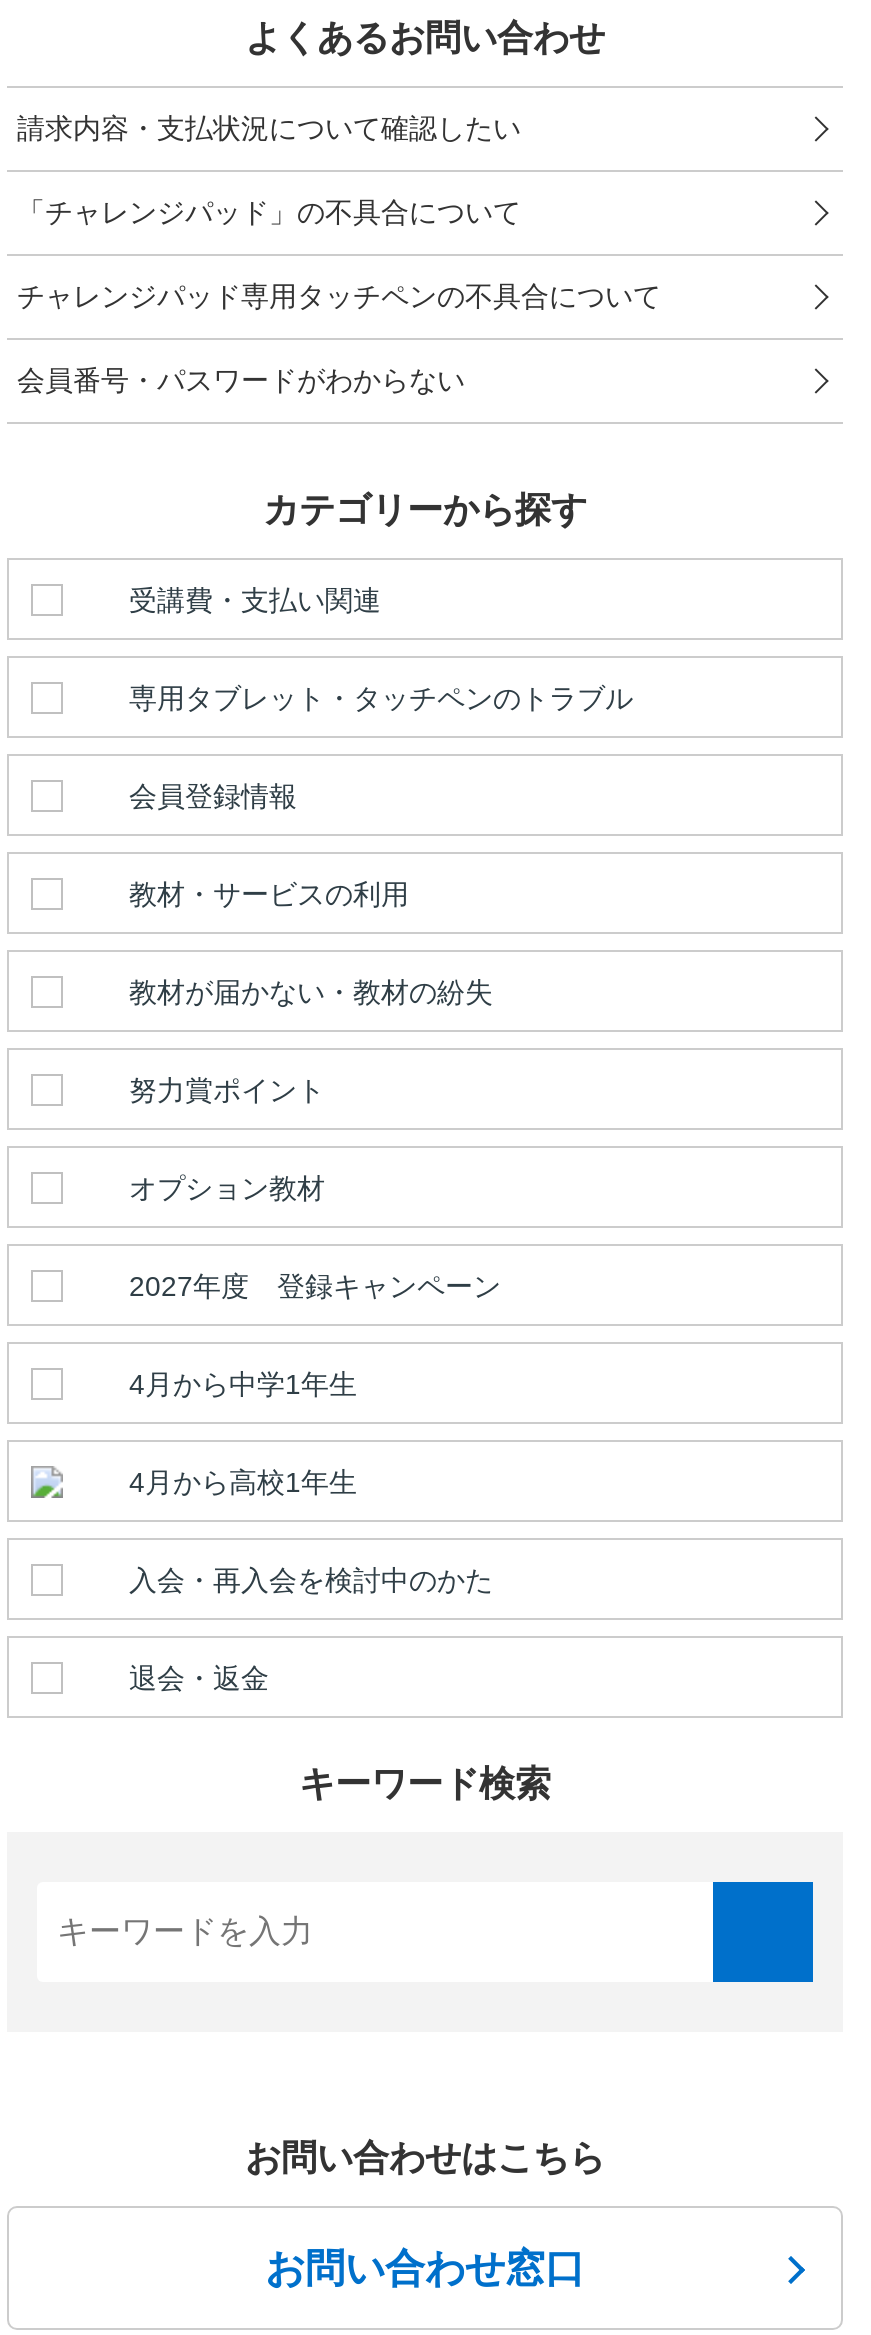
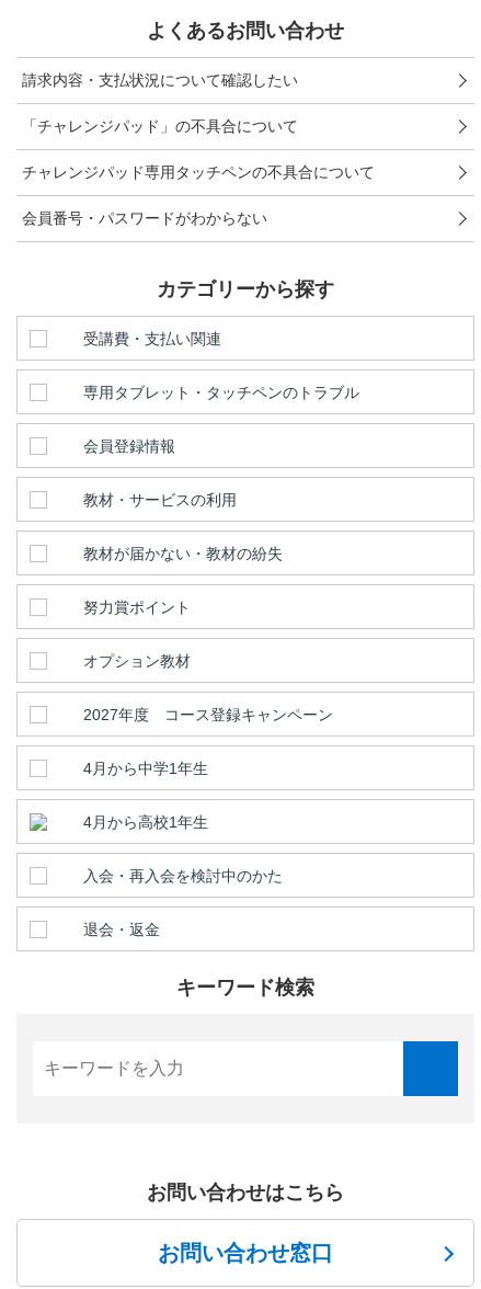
[129,1269,501,1301] 2027年度 登録キャンペーン -> [83,705,333,723] 2027年度 コース登録キャンペーン

